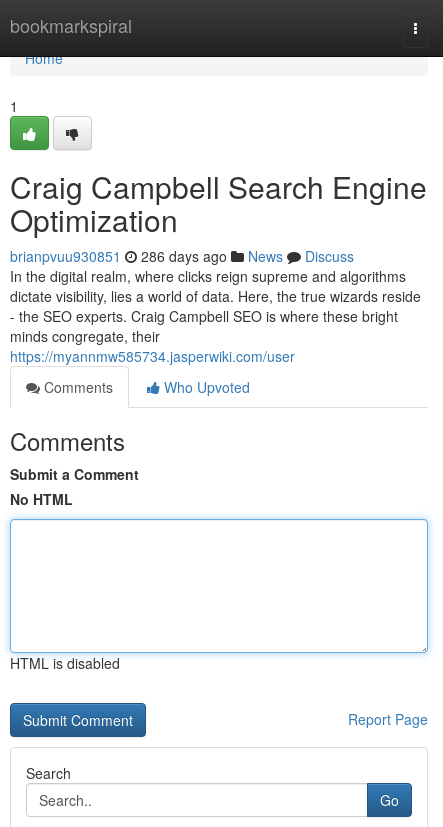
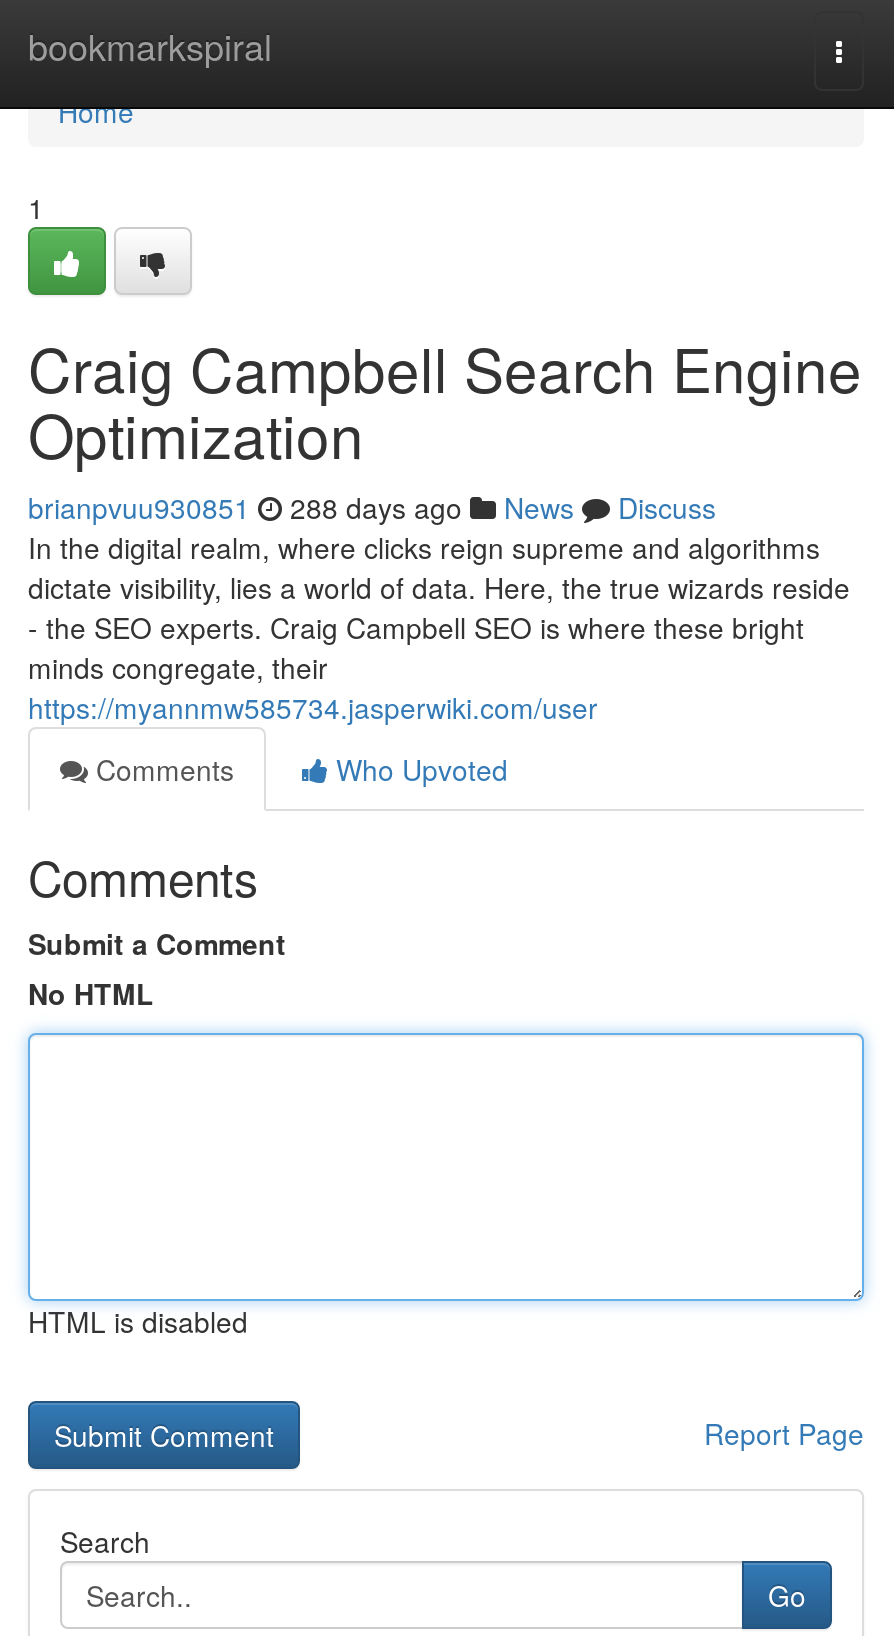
[10,246,354,266] brianpvuu930851 286 days ago News Discuss -> [28,487,716,527] brianpvuu930851 288 days ago News Discuss

